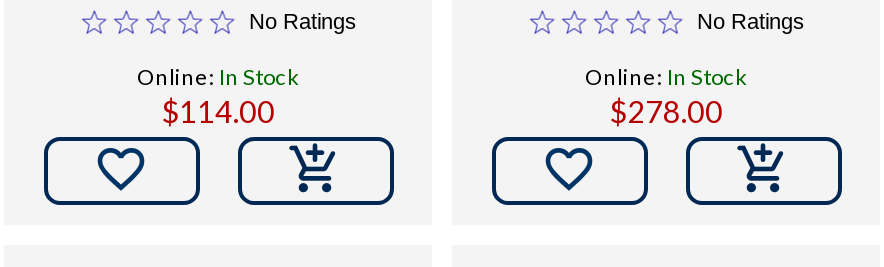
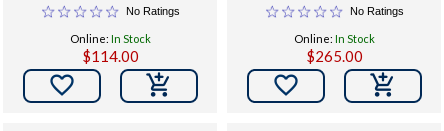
[609,93,723,129] $278.00 -> [305,47,362,65] $265.00

